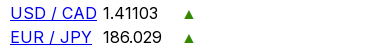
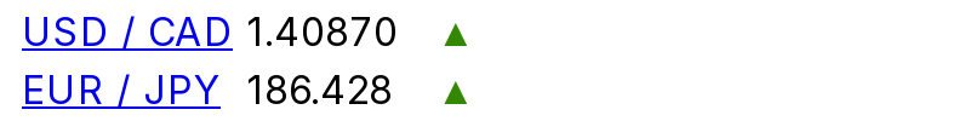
[10,3,158,23] USD / CAD 1.41103 -> [22,8,398,56] USD / CAD 1.40870
[10,27,162,47] EUR / JPY 186.029 -> [22,66,393,114] EUR / JPY 186.428

